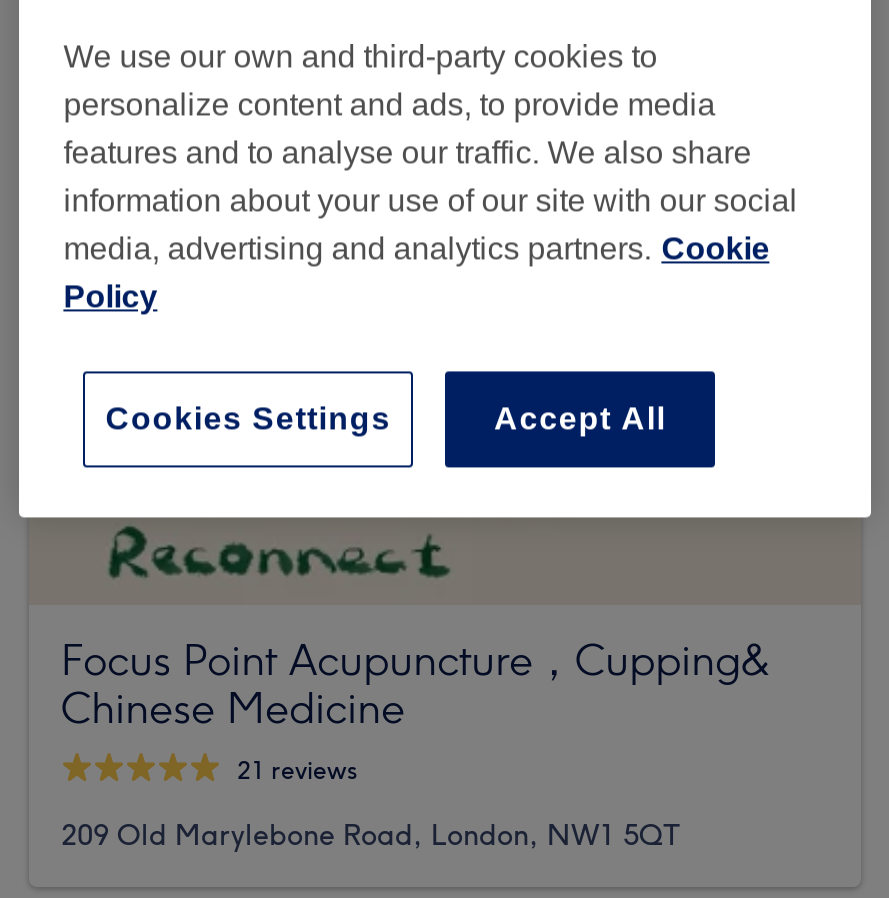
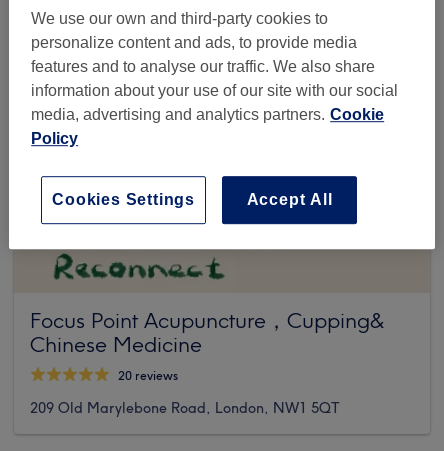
[237,755,357,785] 21 reviews -> [118,368,178,383] 20 reviews

